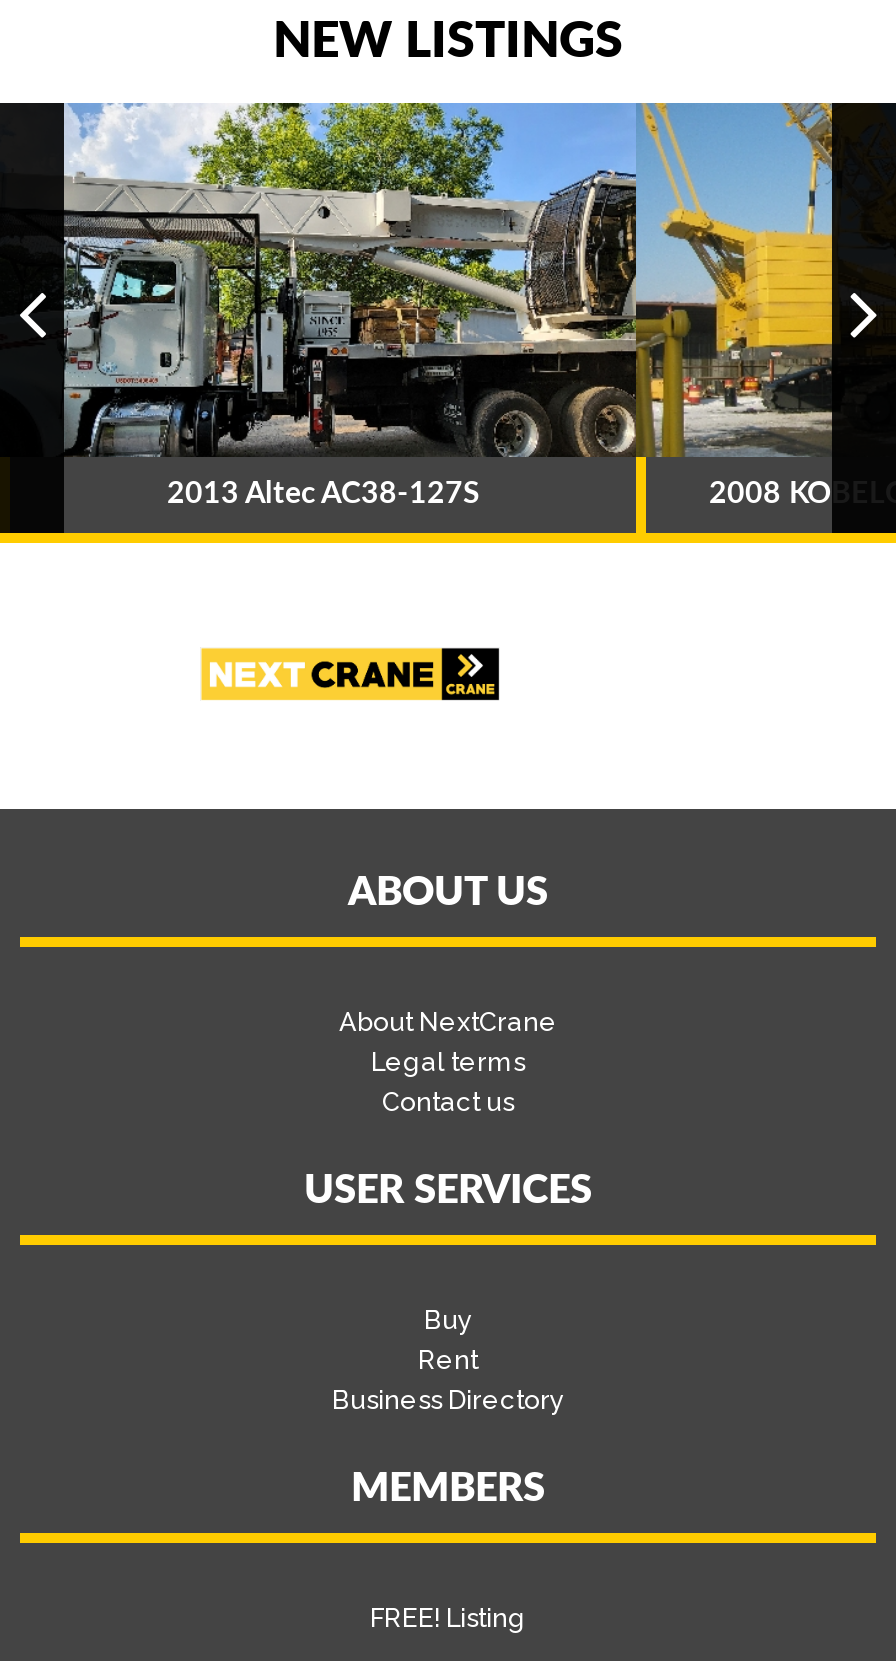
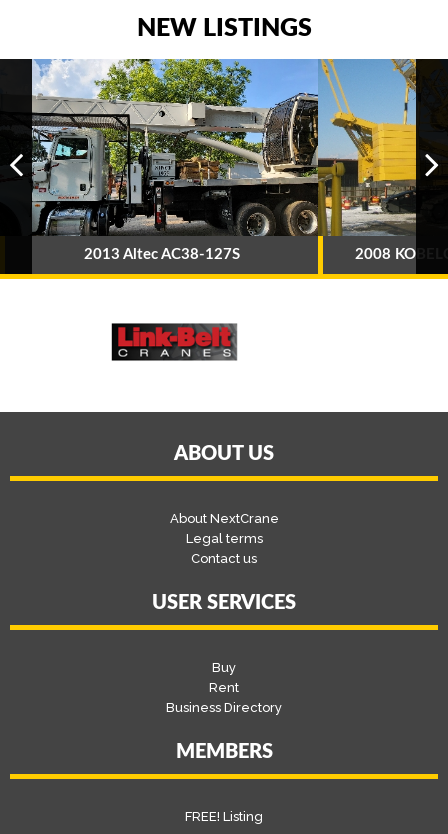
[200,631,502,707] [image] -> [101,322,250,362] [image]

